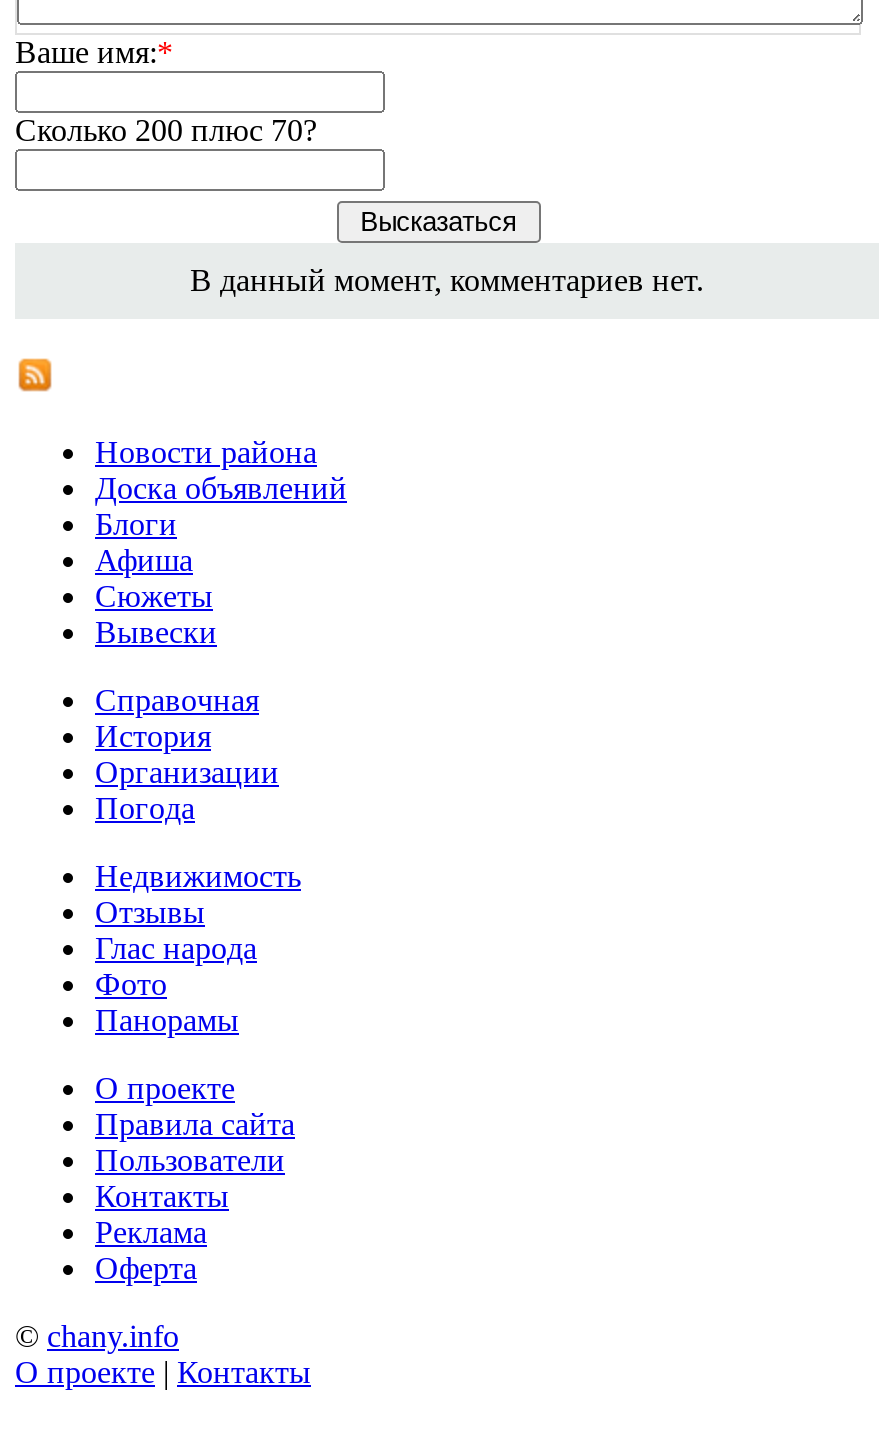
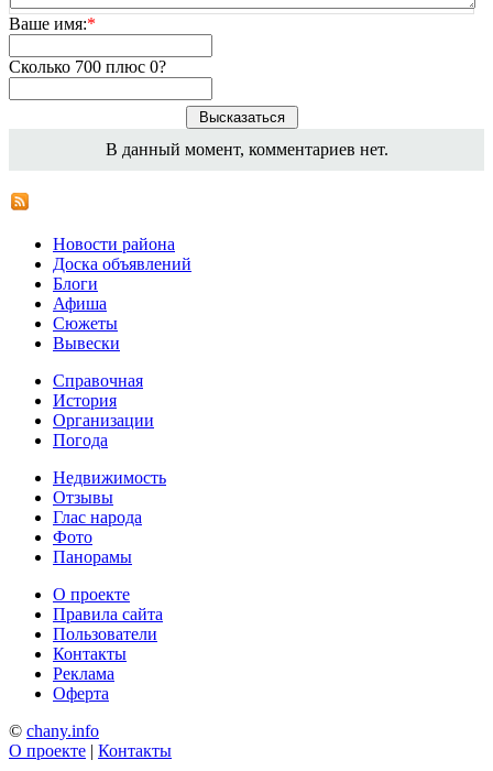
[15,113,317,147] Сколько 200 плюс 70? -> [9,57,166,76] Сколько 700 плюс 0?

